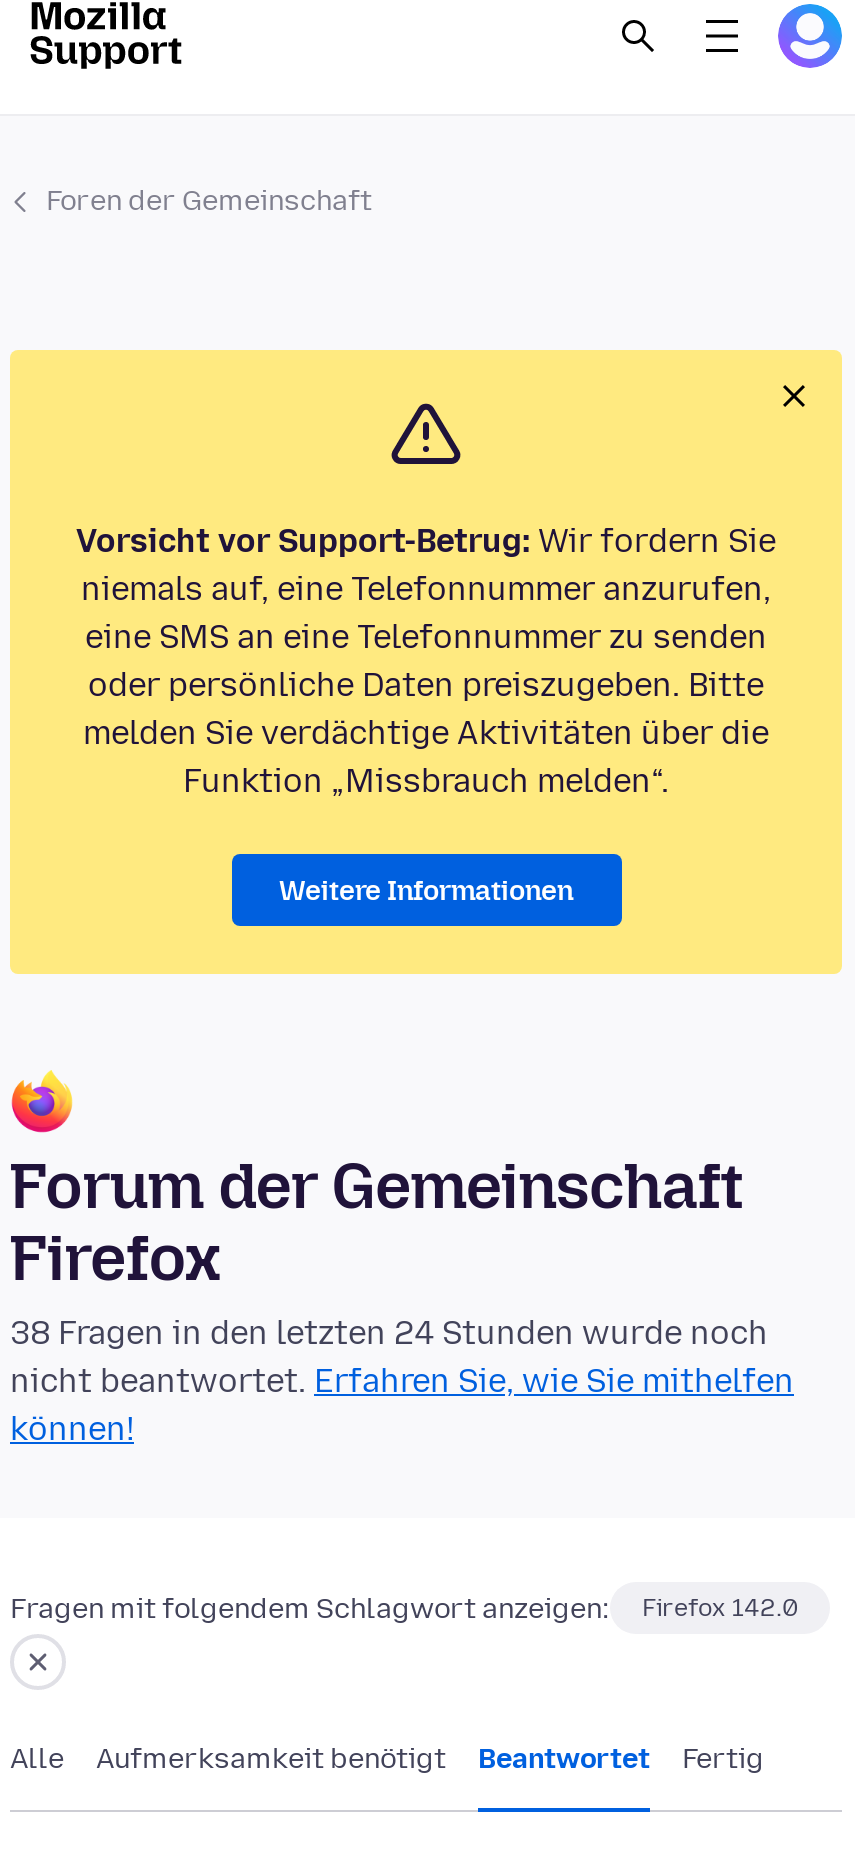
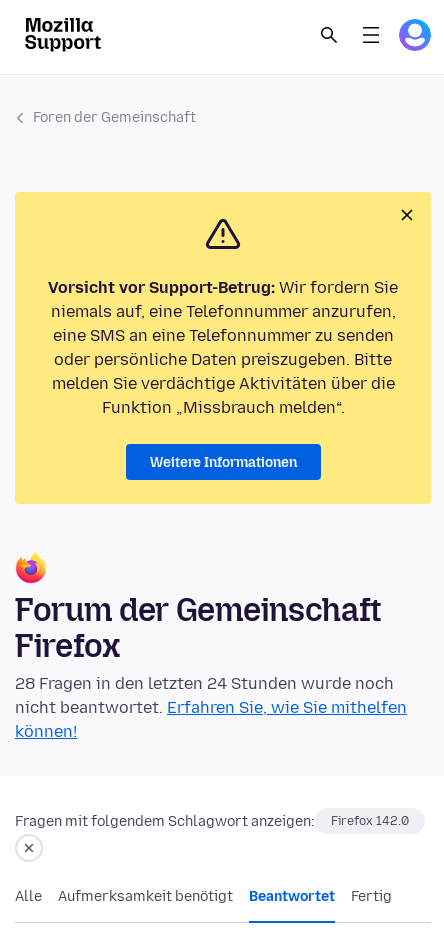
[10,1315,768,1353] 38 Fragen in den letzten 24 Stunden wurde noch -> [15,674,394,693] 28 Fragen in den letzten 24 Stunden wurde noch

